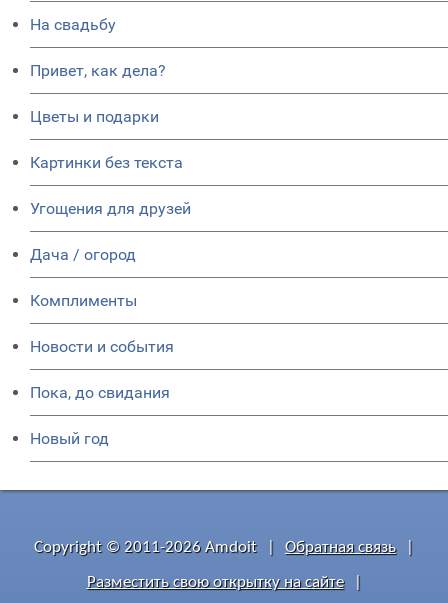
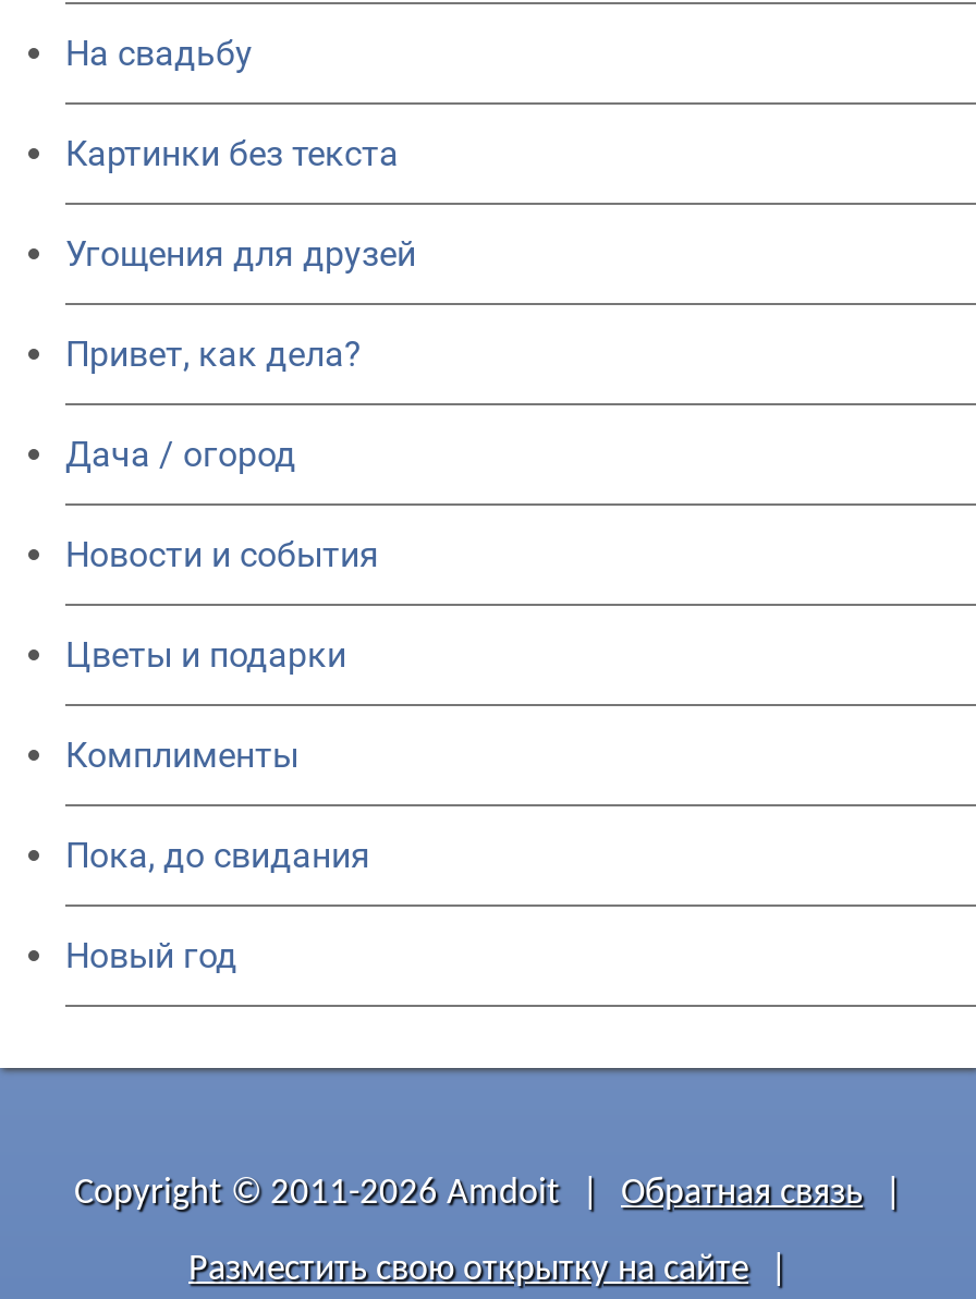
moved [30,60,166,79] -> [65,332,362,374]: Привет, как дела?
moved [30,106,159,125] -> [65,633,346,675]: Цветы и подарки
moved [30,152,191,217] -> [65,132,416,274]: Картинки без текста | Угощения для друзей
moved [30,244,136,263] -> [65,433,296,474]: Дача / огород
moved [30,290,137,309] -> [65,733,298,775]: Комплименты
moved [30,336,174,355] -> [65,533,379,574]: Новости и события

